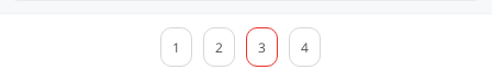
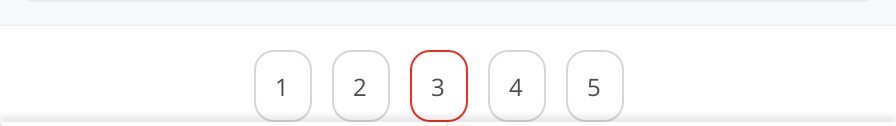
none -> [587,70,601,104] 5

